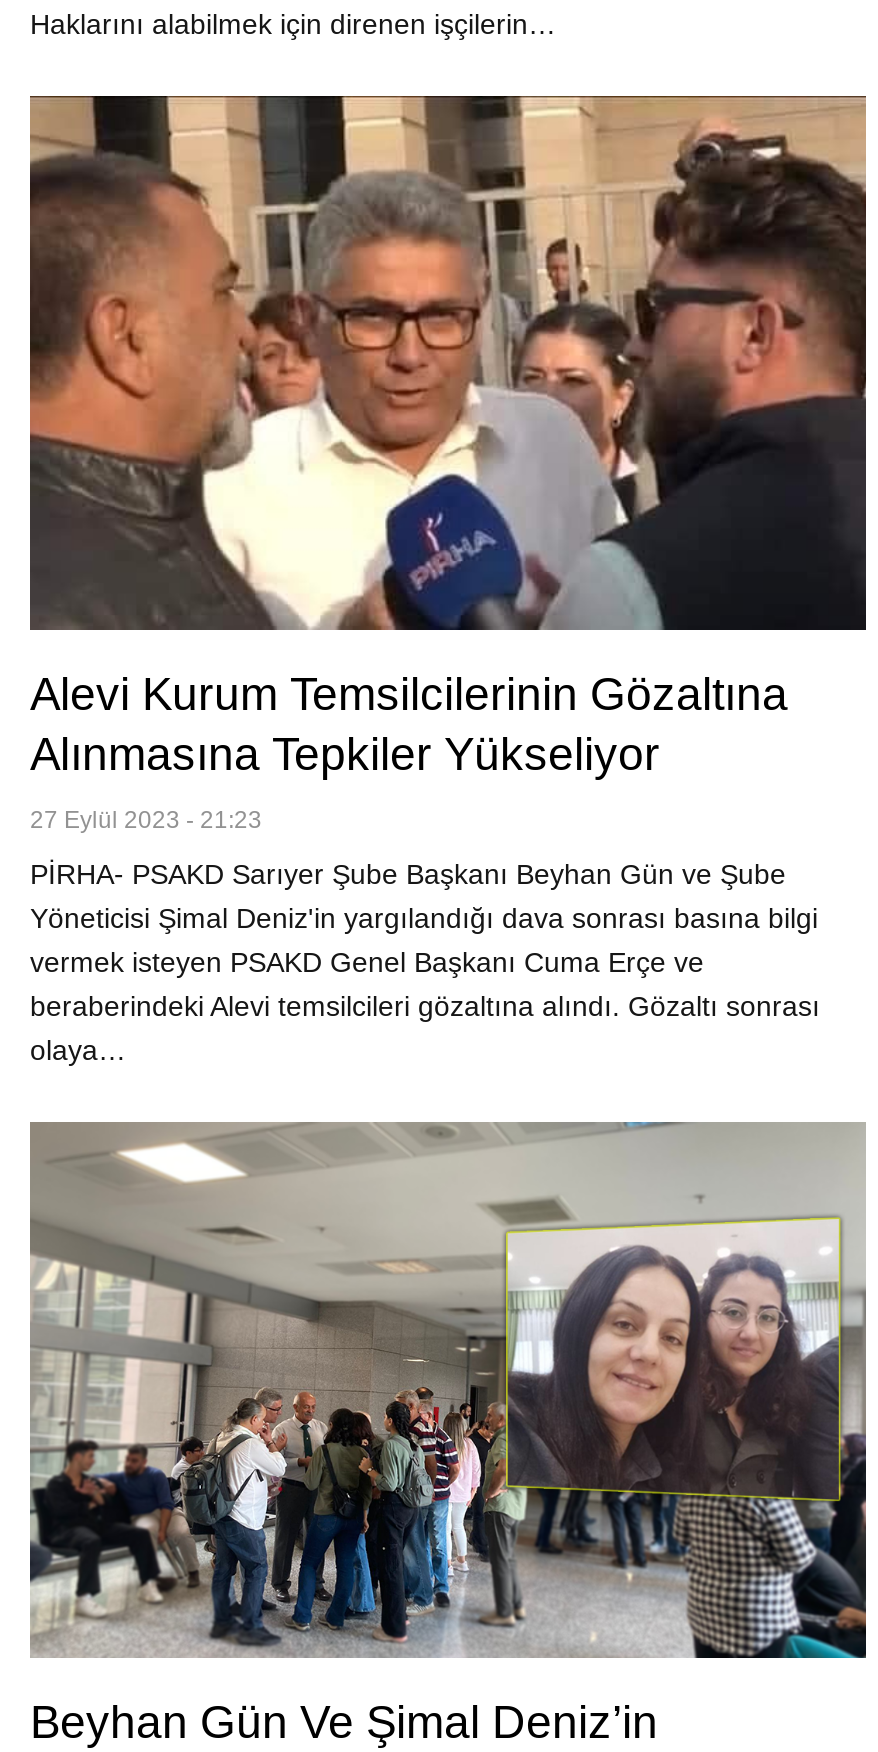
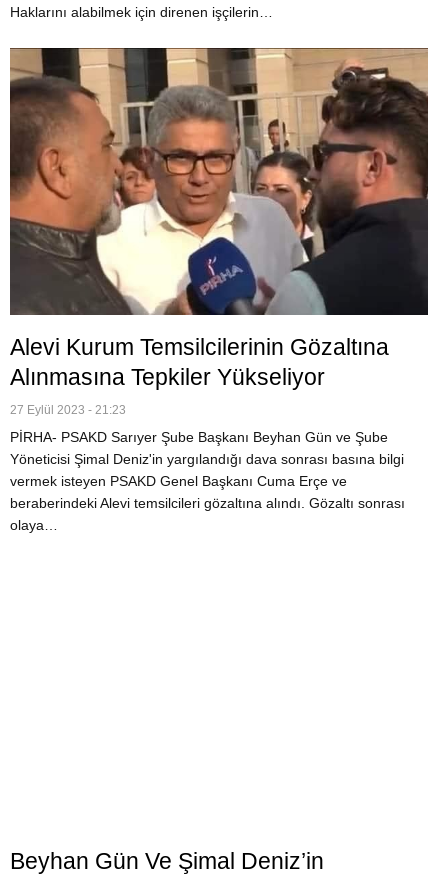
[28,1120,868,1660] [image] -> none

